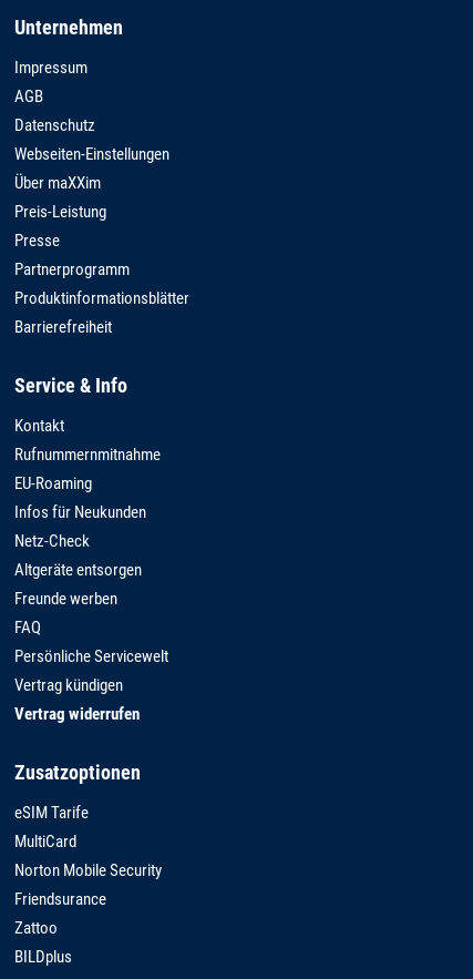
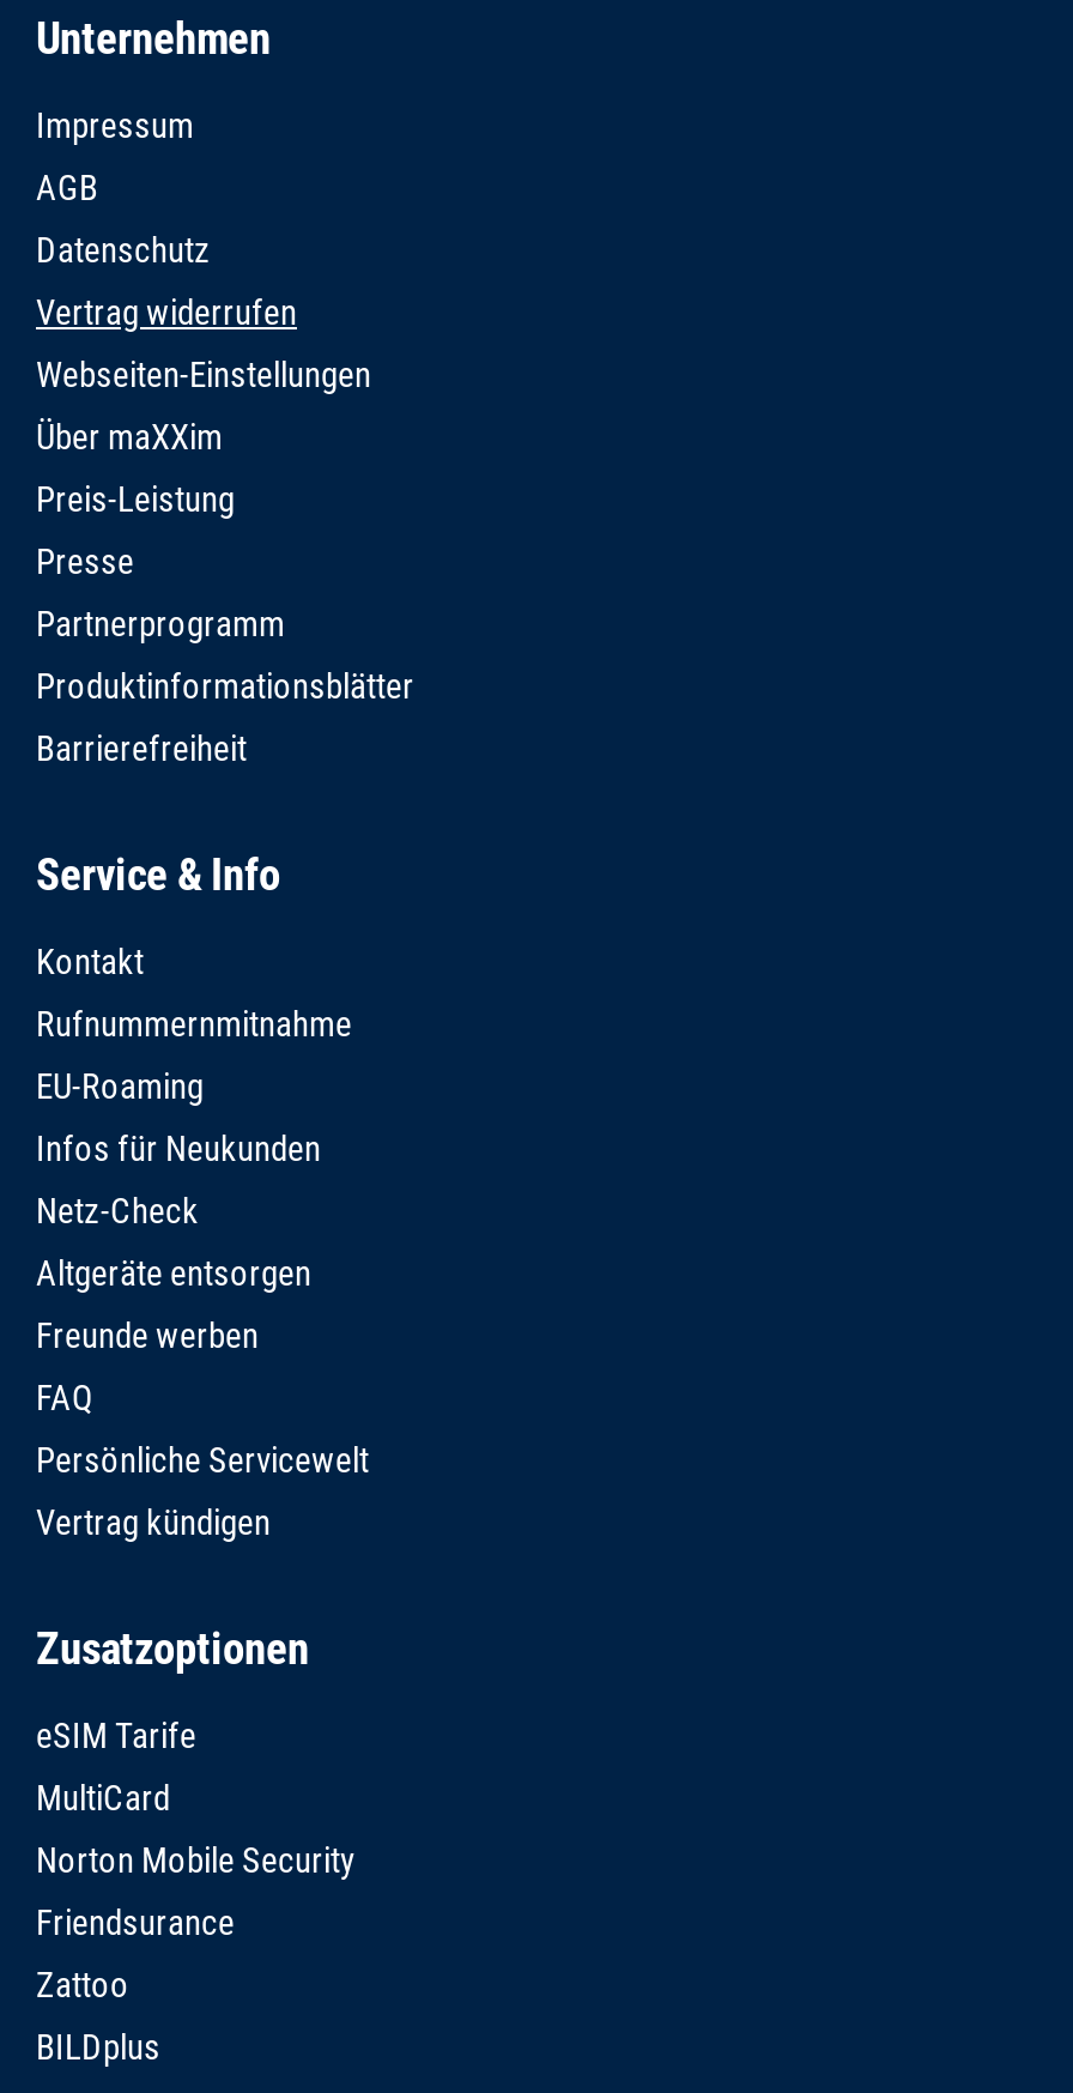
moved [14,145,189,696] -> [36,352,414,1543]: Webseiten-Einstellungen | Über maXXim | Preis-Leistung | ... | Persönliche Servicewelt | Vertrag kündigen
moved [14,704,140,724] -> [36,290,297,333]: Vertrag widerrufen

